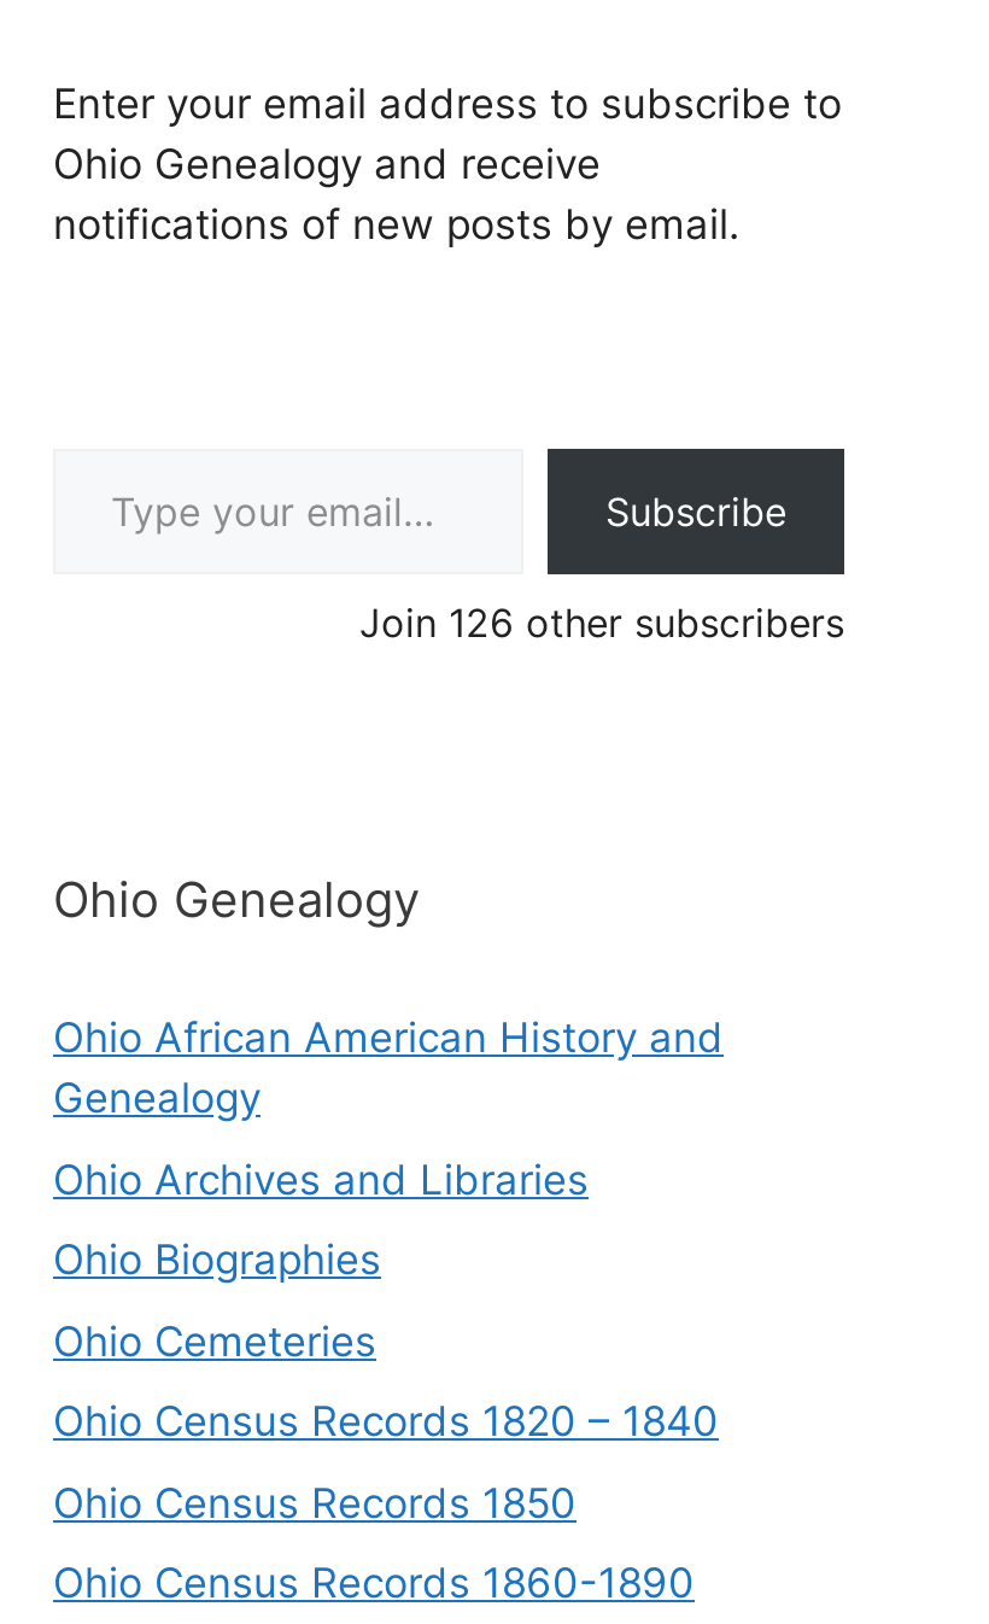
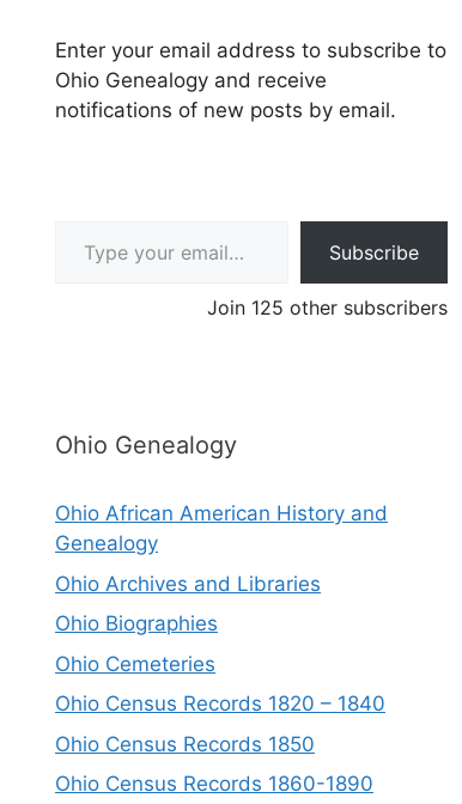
[359,599,844,647] Join 126 other subscribers -> [207,296,448,320] Join 125 other subscribers

